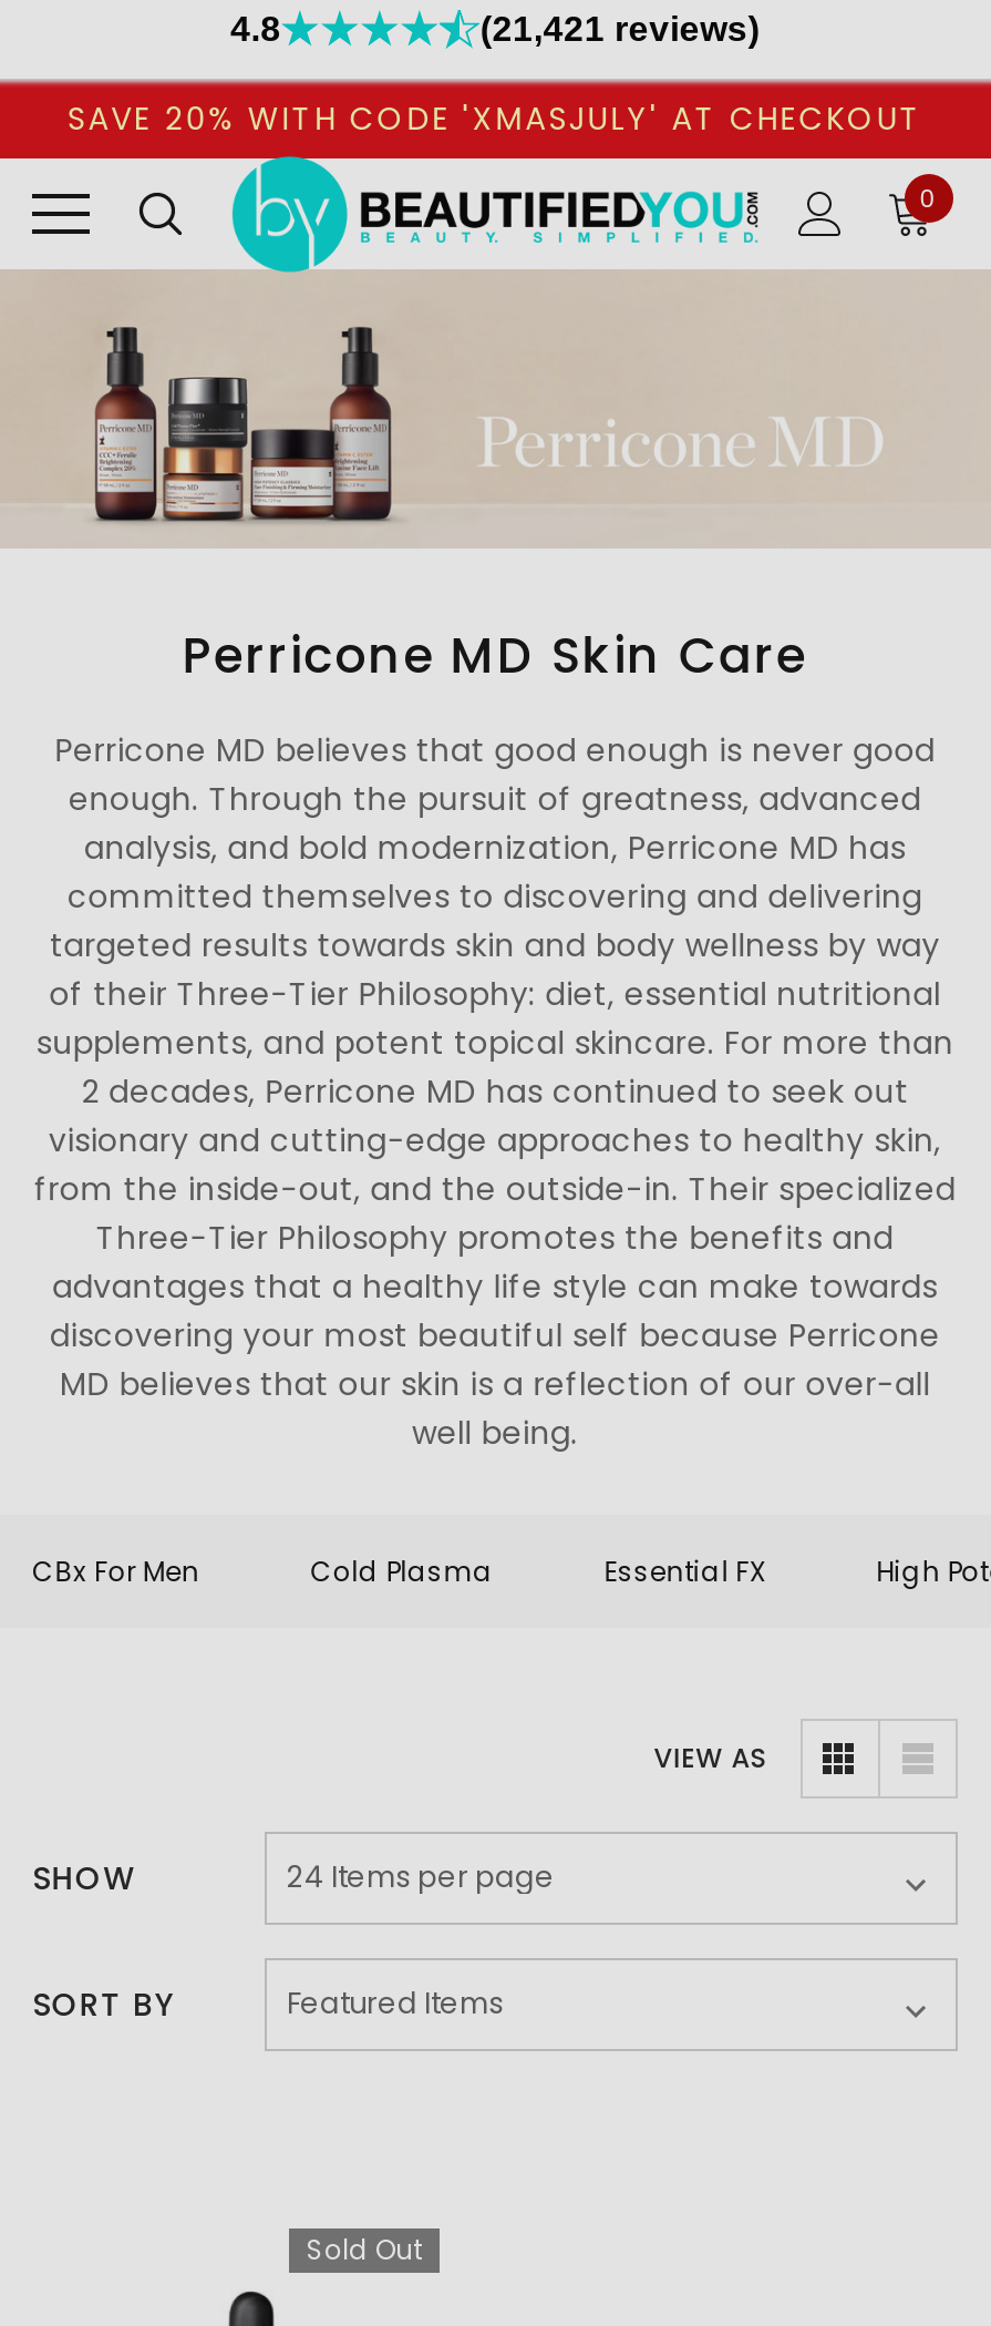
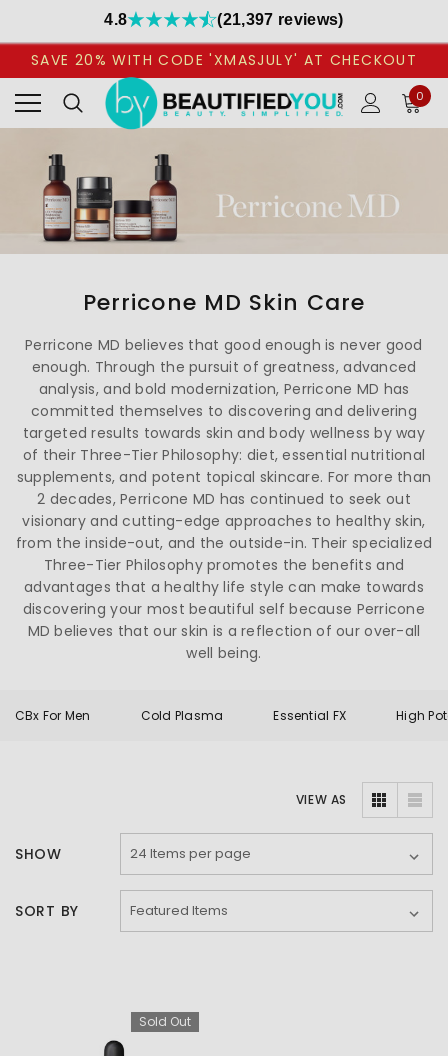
[480,10,760,48] (21,421 reviews) -> [217,11,343,28] (21,397 reviews)

